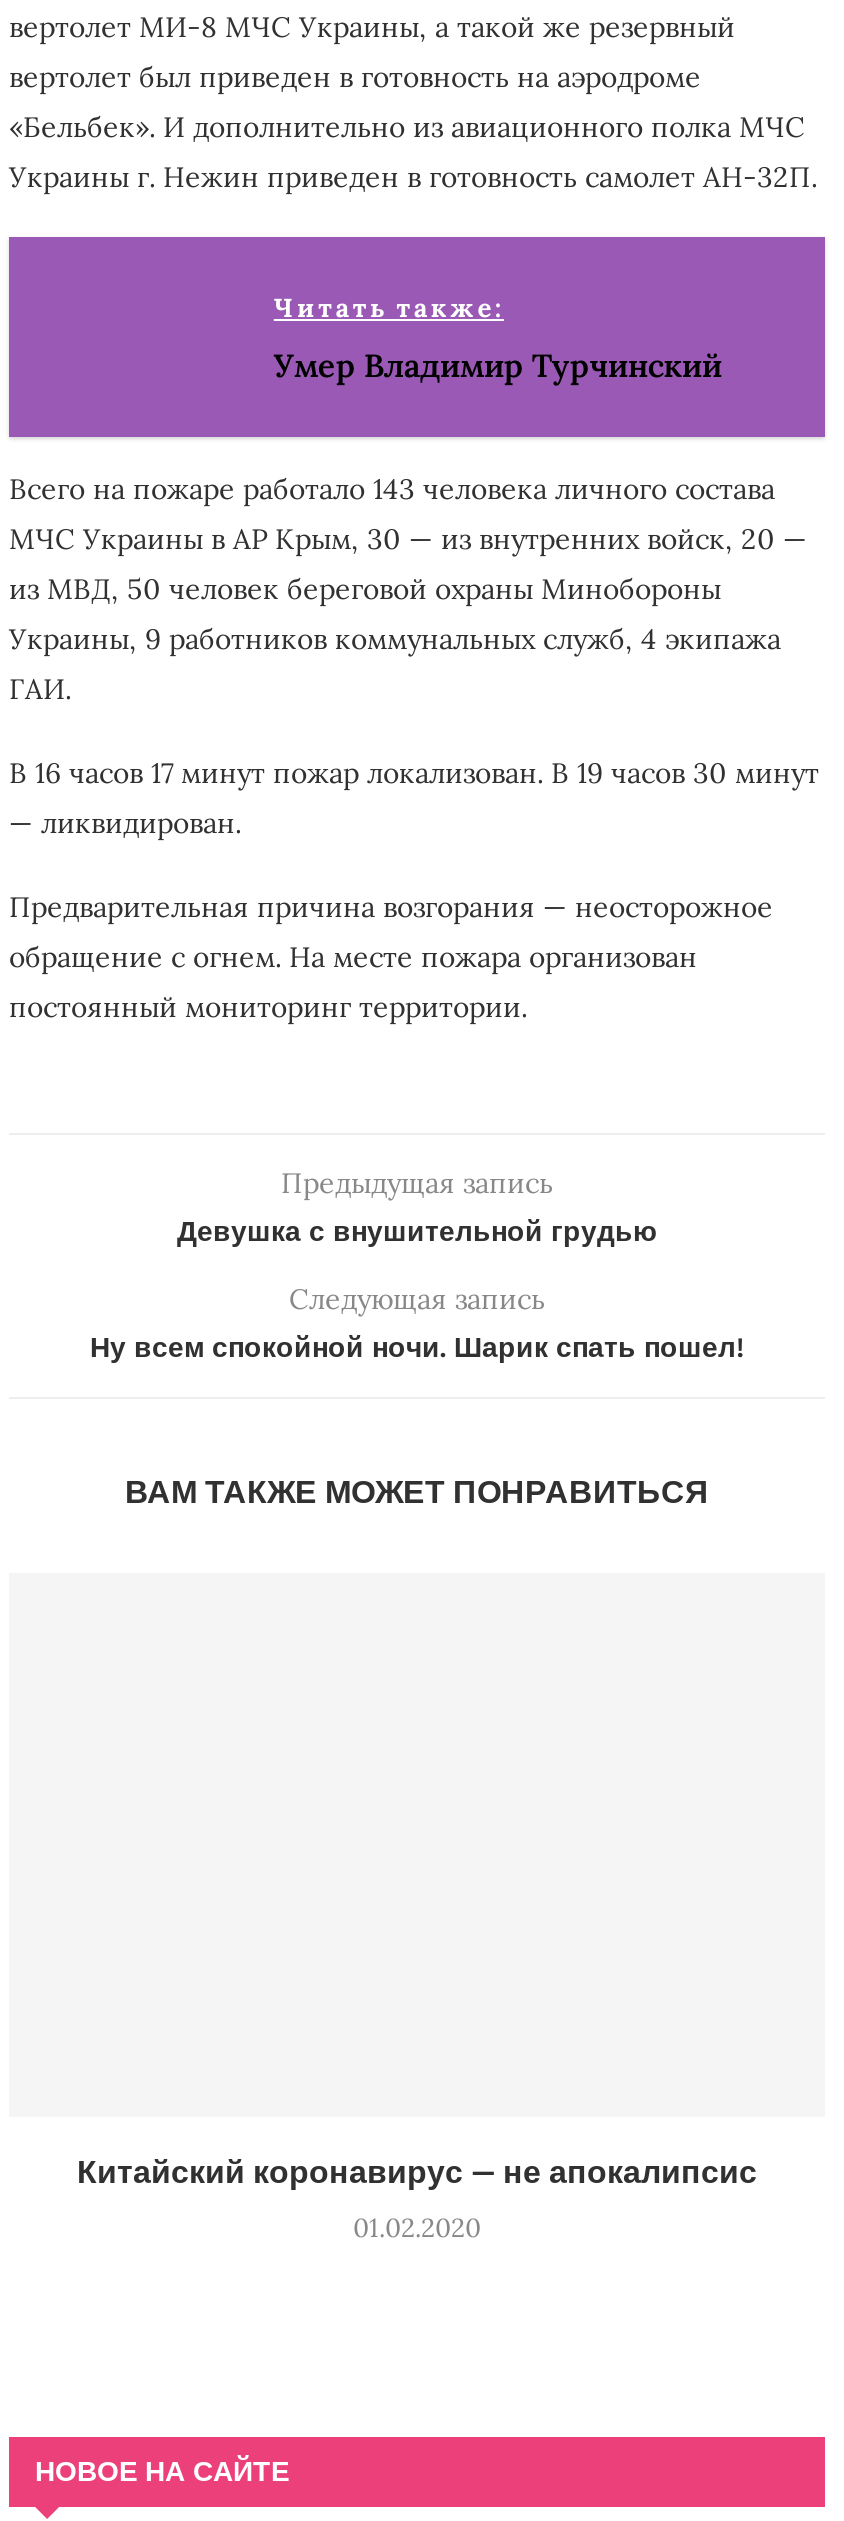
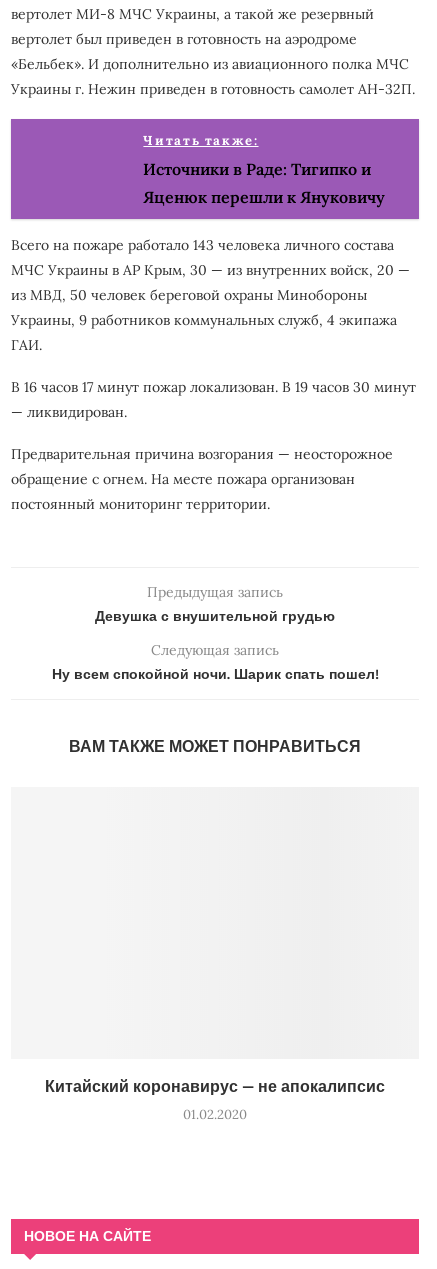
[274,345,722,385] Умер Владимир Турчинский -> [143,159,385,207] Источники в Раде: Тигипко и | Яценюк перешли к Януковичу

